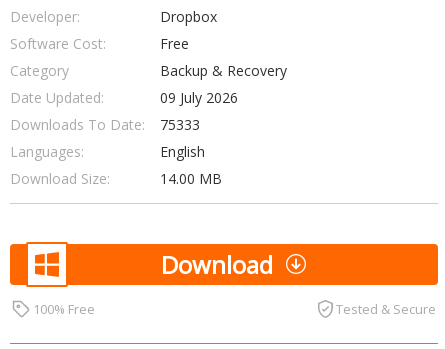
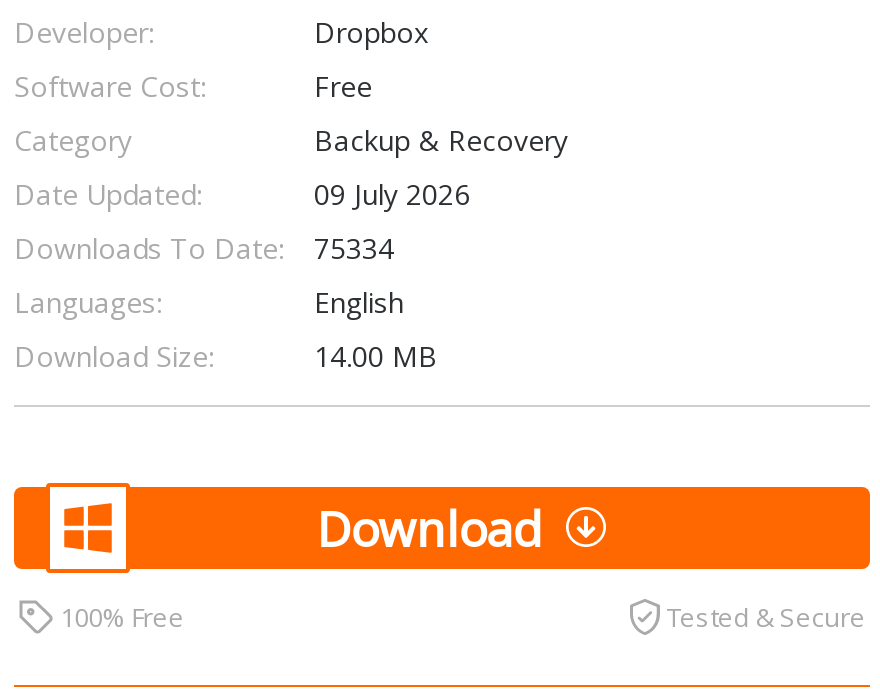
[10,114,200,133] Downloads To Date: 75333 -> [14,228,394,266] Downloads To Date: 75334

